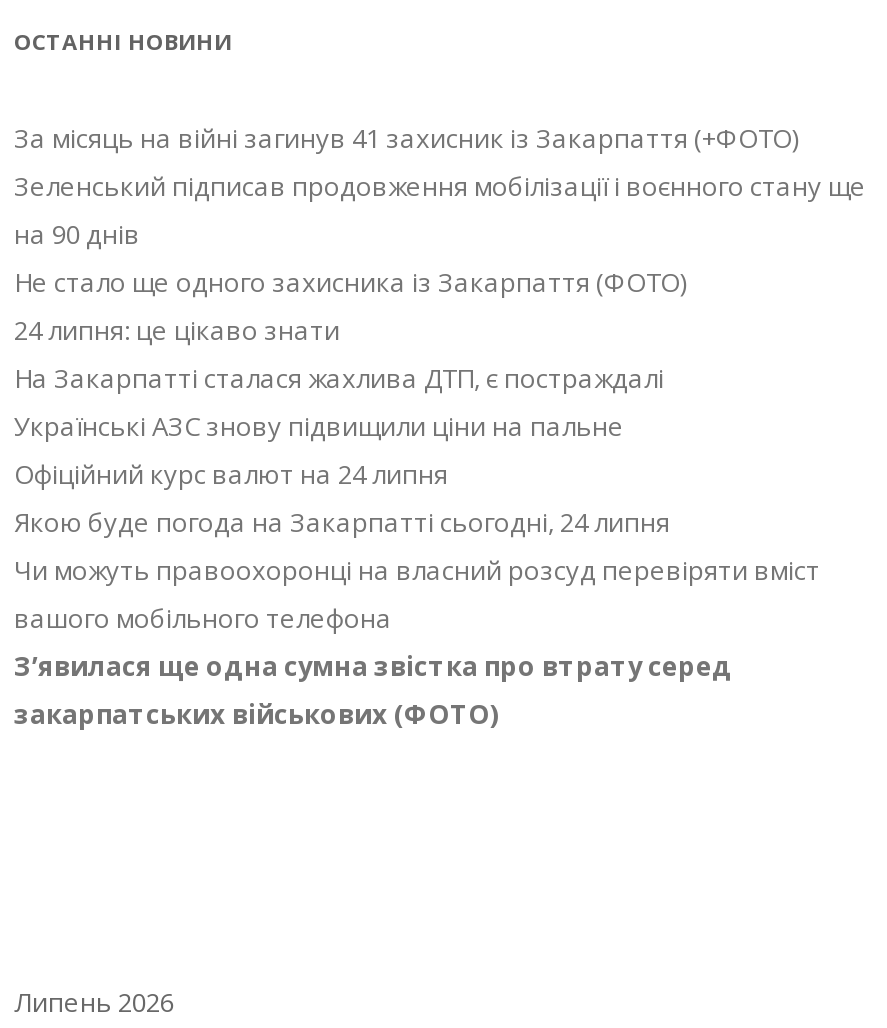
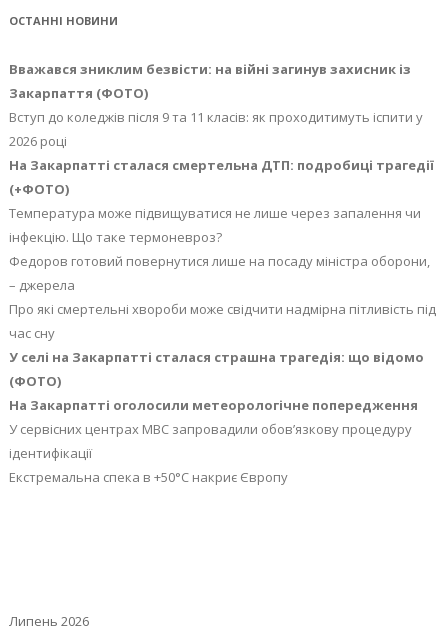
[14,120,866,732] За місяць на війні загинув 41 захисник із Закарпаття (+ФОТО) | Зеленський підписав продовження мобілізації і воєнного стану ще | на 90 днів | Не стало ще одного захисника із Закарпаття (ФОТО) | 24 липня: це цікаво знати | На Закарпатті сталася жахлива ДТП, є постраждалі | Українські АЗС знову підвищили ціни на пальне | Офіційний курс валют на 24 липня | Якою буде погода на Закарпатті сьогодні, 24 липня | Чи можуть правоохоронці на власний розсуд перевіряти вміст | вашого мобільного телефона | З’явилася ще одна сумна звістка про втрату серед | закарпатських військових (ФОТО) -> [9,60,436,486] Вважався зниклим безвісти: на війні загинув захисник із | Закарпаття (ФОТО) | Вступ до коледжів після 9 та 11 класів: як проходитимуть іспити у | 2026 році | На Закарпатті сталася смертельна ДТП: подробиці трагедії | (+ФОТО) | Температура може підвищуватися не лише через запалення чи | інфекцію. Що таке термоневроз? | Федоров готовий повернутися лише на посаду міністра оборони, | – джерела | Про які смертельні хвороби може свідчити надмірна пітливість під | час сну | У селі на Закарпатті сталася страшна трагедія: що відомо | (ФОТО) | На Закарпатті оголосили метеорологічне попередження | У сервісних центрах МВС запровадили обов’язкову процедуру | ідентифікації | Екстремальна спека в +50°C накриє Європу

